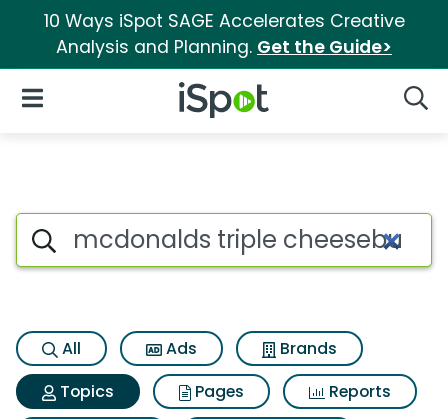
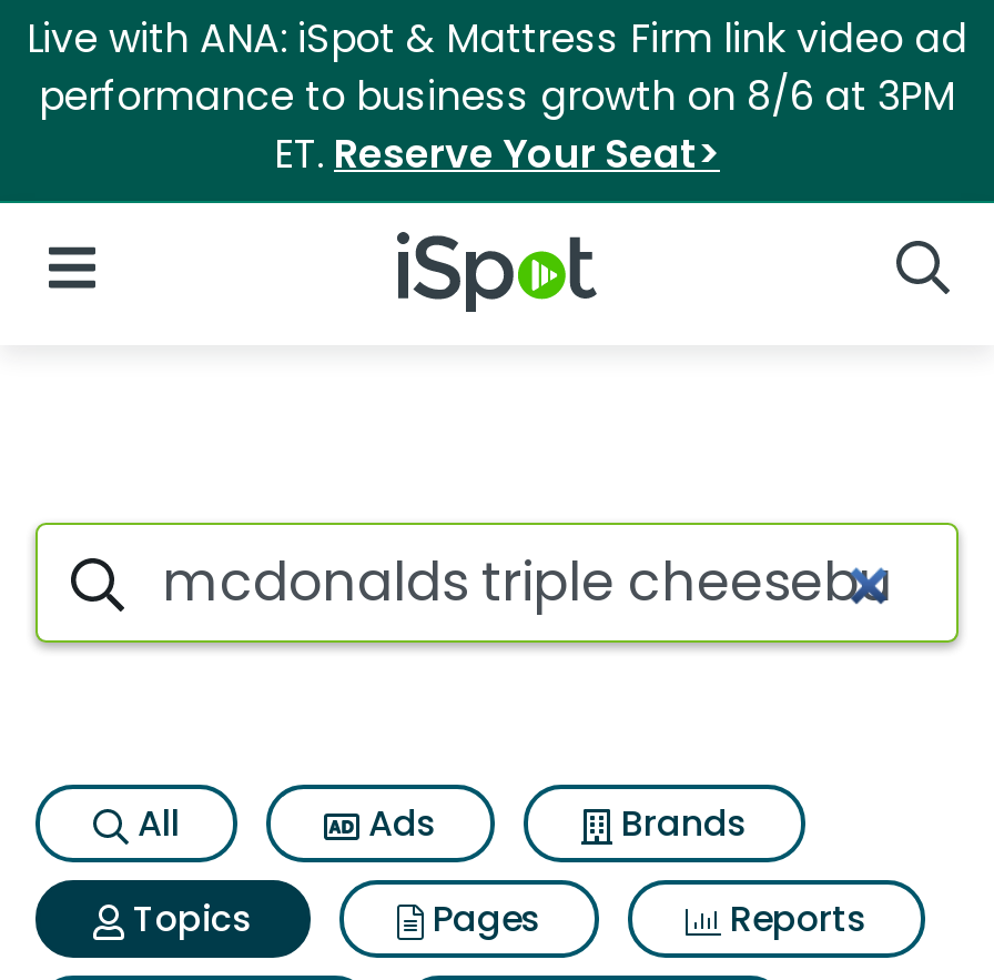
[43,9,404,59] 10 Ways iSpot SAGE Accelerates Creative | Analysis and Planning. Get the Guide> -> [27,12,967,181] Live with ANA: iSpot & Mattress Firm link video ad | performance to business growth on 8/6 at 3PM | ET. Reserve Your Seat>

